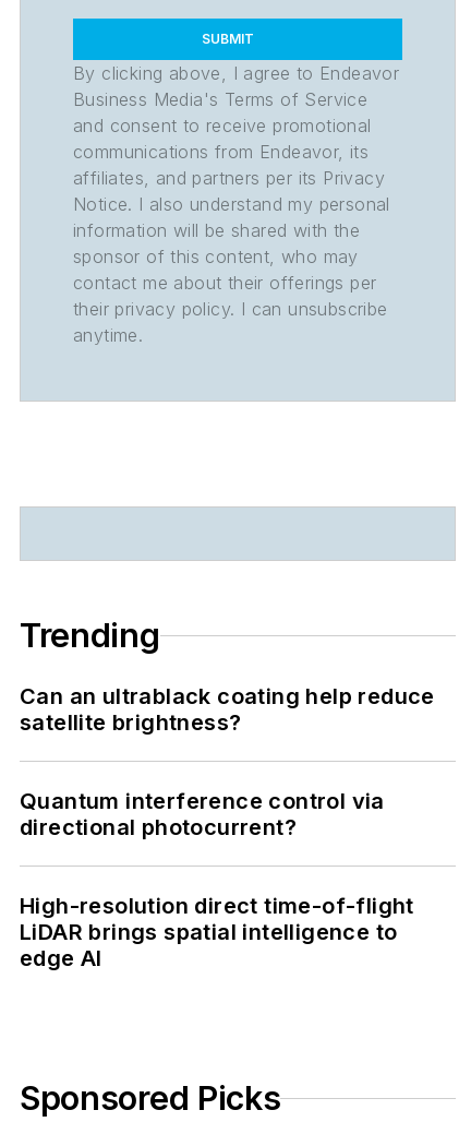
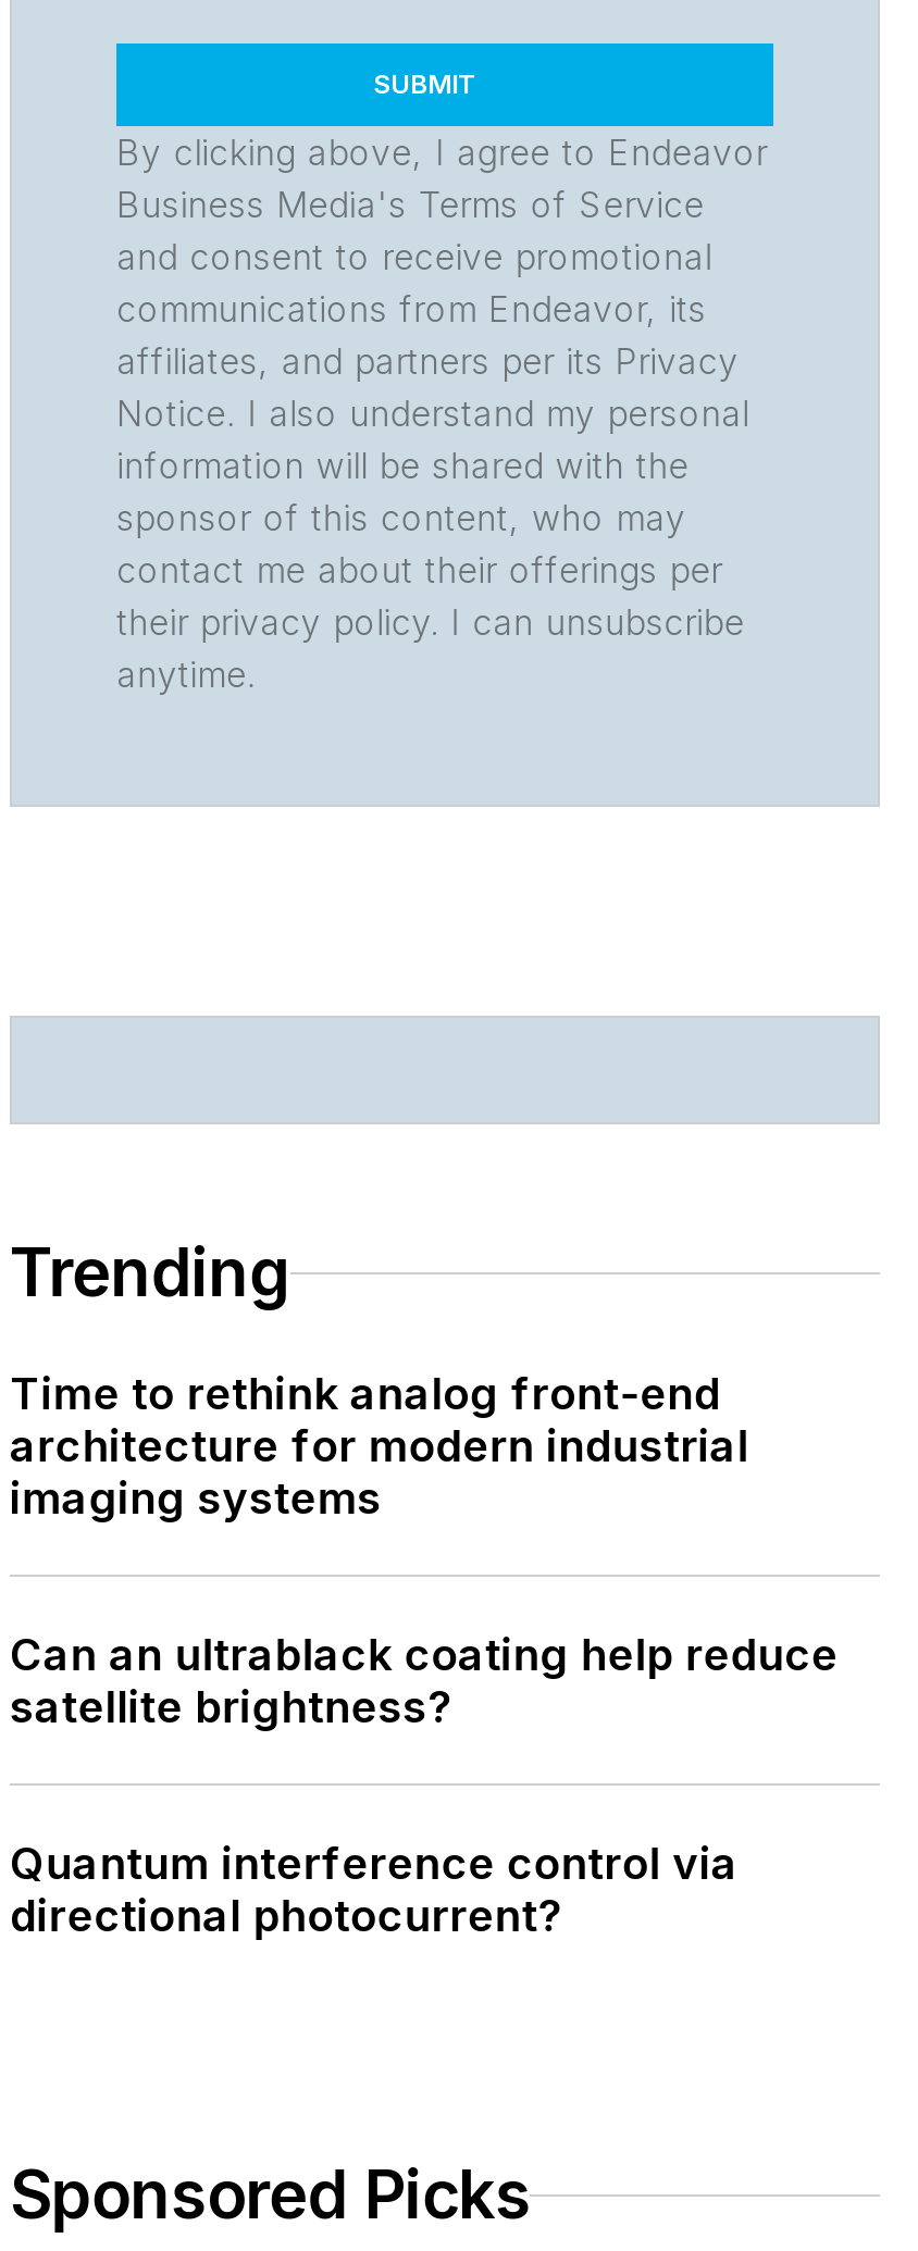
none -> [10,1369,749,1525] Time to rethink analog front-end | architecture for modern industrial | imaging systems
moved [20,684,435,841] -> [10,1630,838,1943]: Can an ultrablack coating help reduce | satellite brightness? | Quantum interference control via | directional photocurrent?
[20,893,414,972] High-resolution direct time-of-flight | LiDAR brings spatial intelligence to | edge AI -> none

